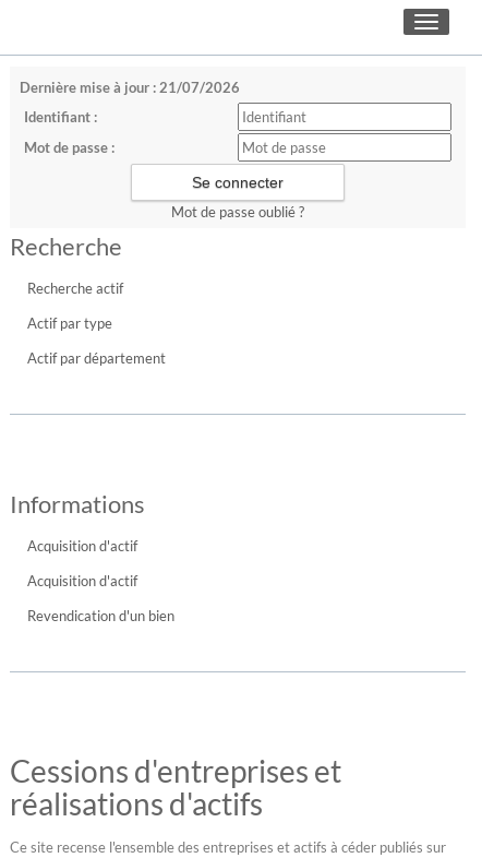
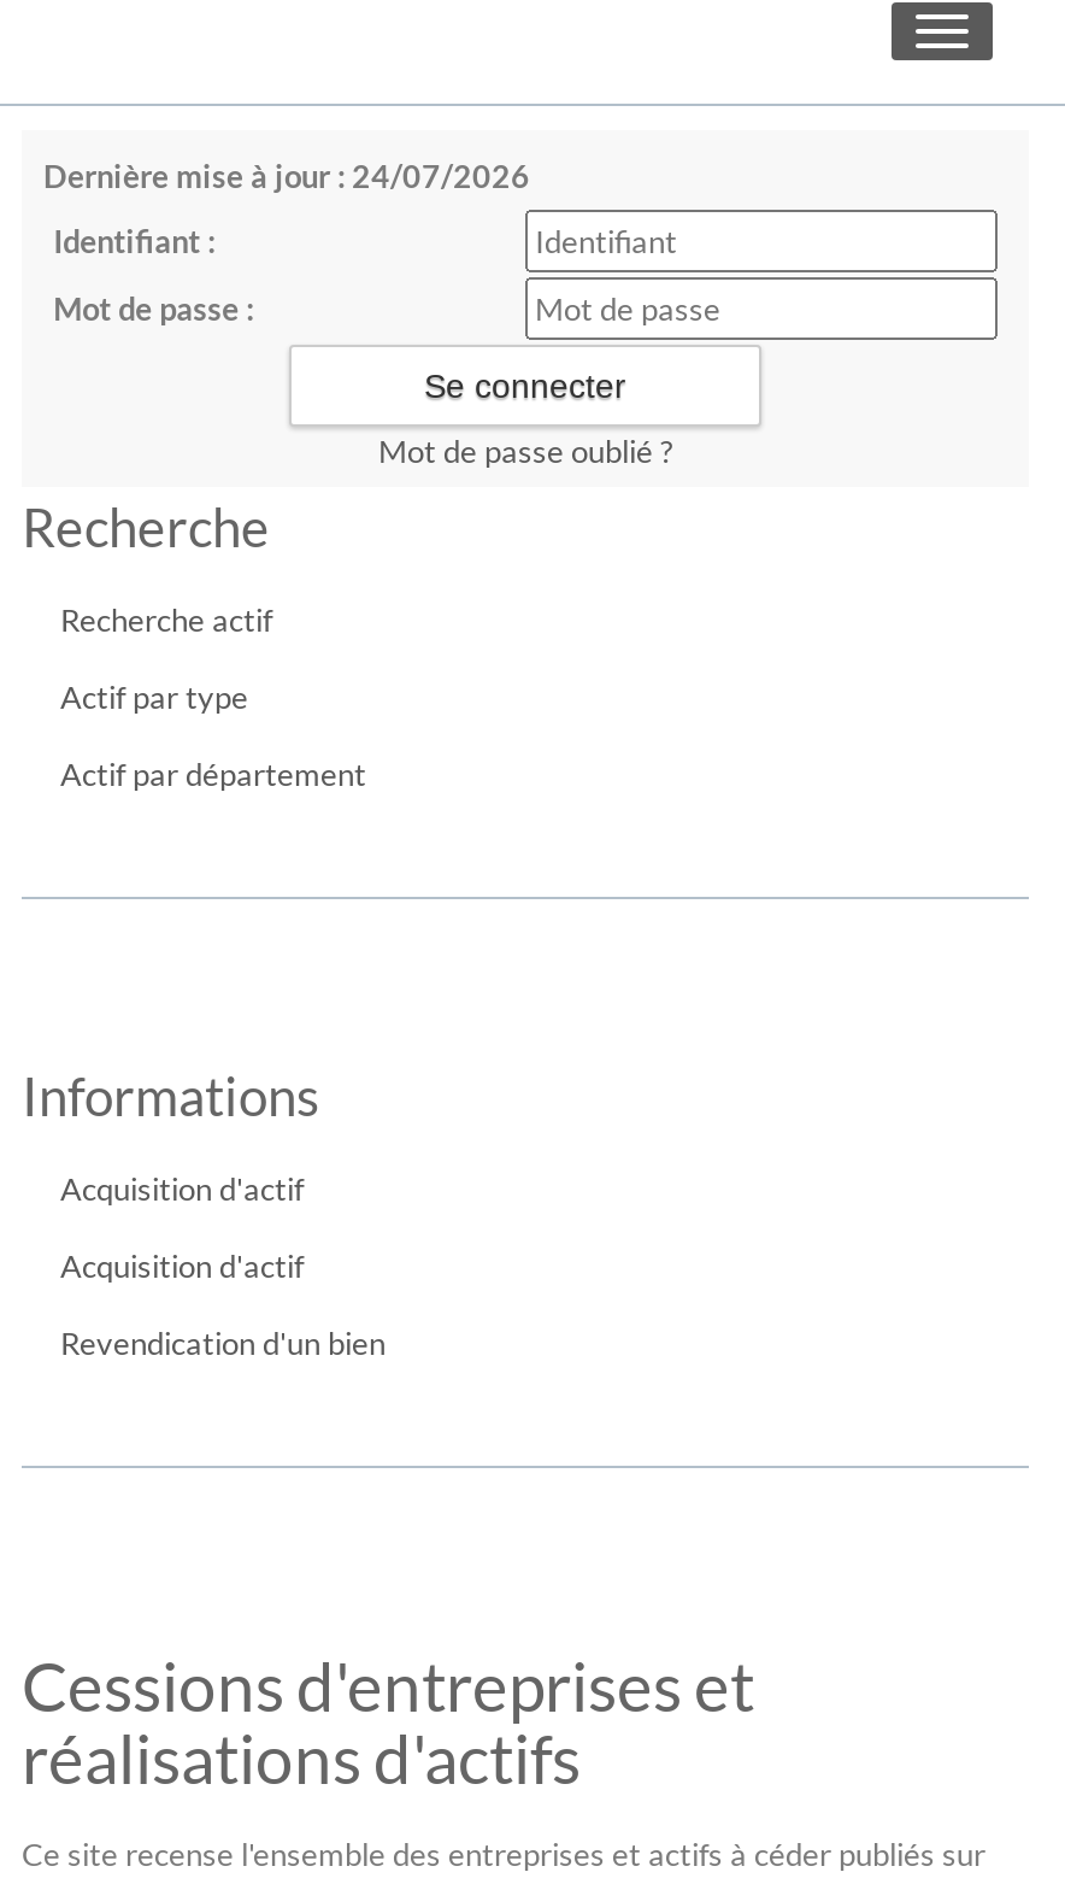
[20,79,240,96] Dernière mise à jour : 21/07/2026 -> [43,157,530,195] Dernière mise à jour : 24/07/2026

